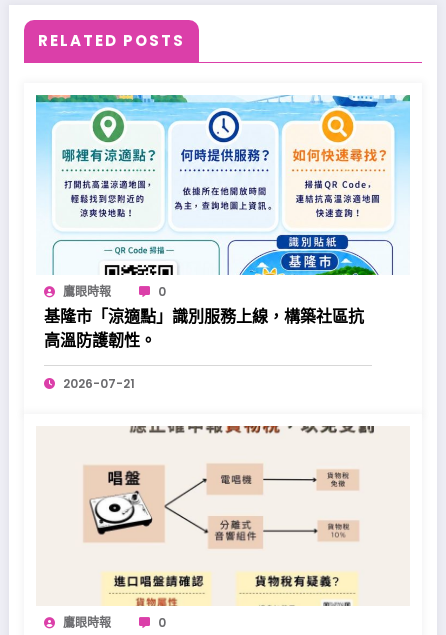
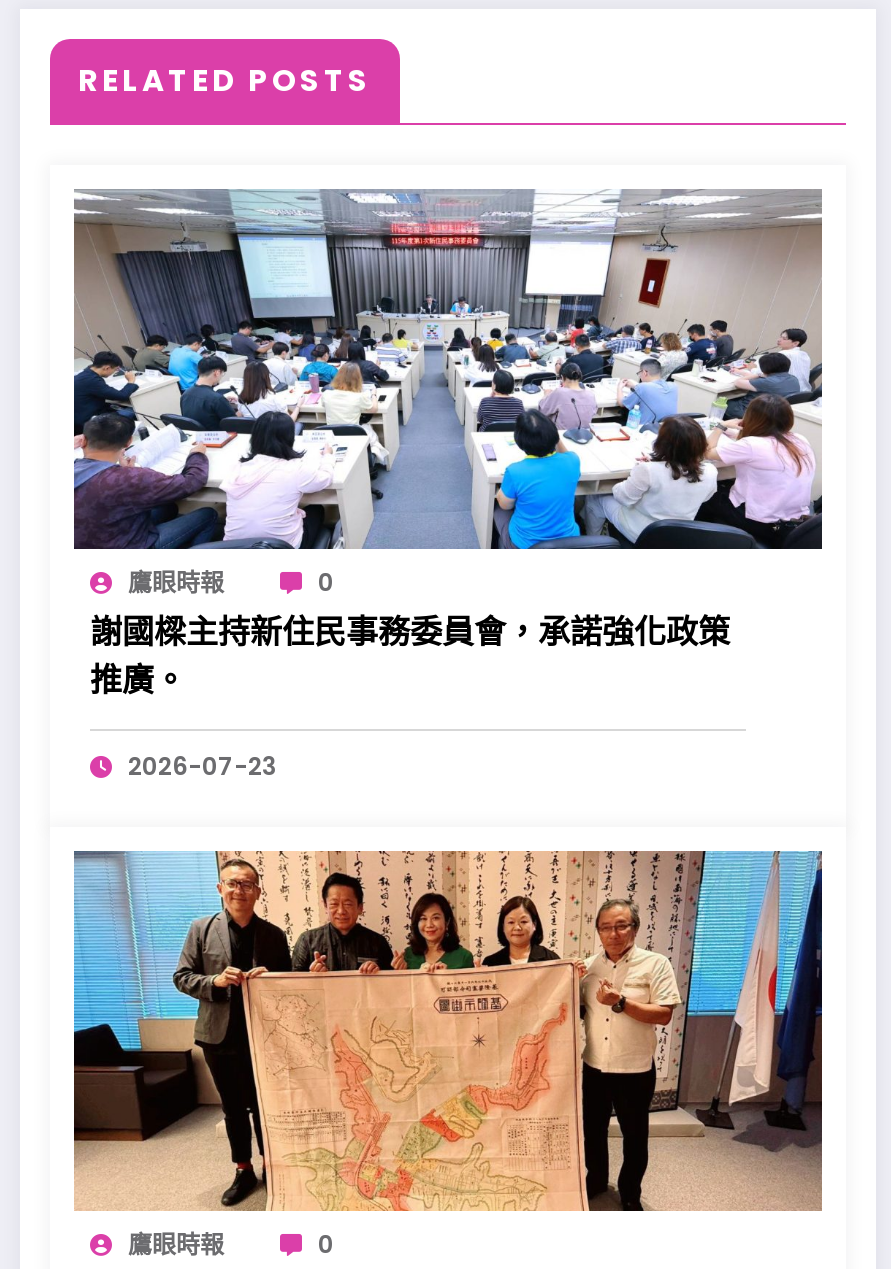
[35,94,411,352] [image] | 基隆市「涼適點」識別服務上線，構築社區抗 | 高溫防護韌性。 -> [72,189,824,703] [image] | 謝國樑主持新住民事務委員會，承諾強化政策 | 推廣。
[63,375,135,392] 2026-07-21 -> [128,749,278,783] 2026-07-23
[36,425,410,607] [image] -> [72,849,824,1213] [image]

